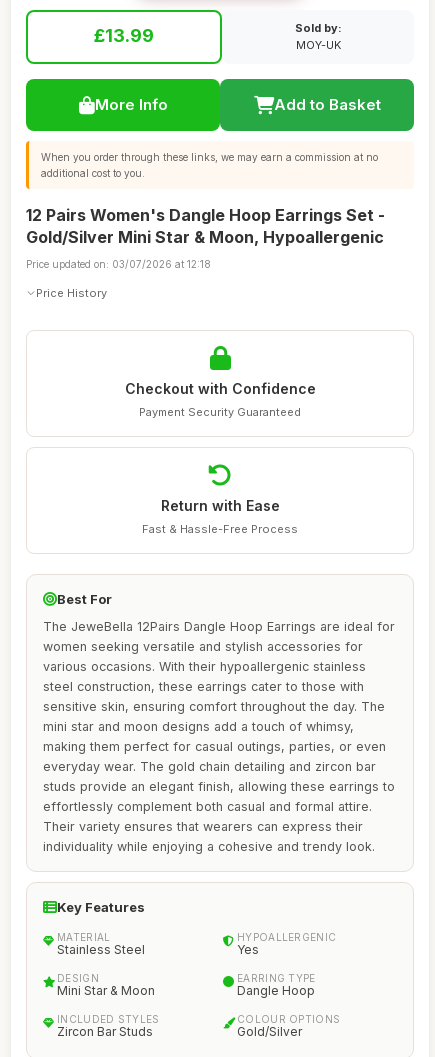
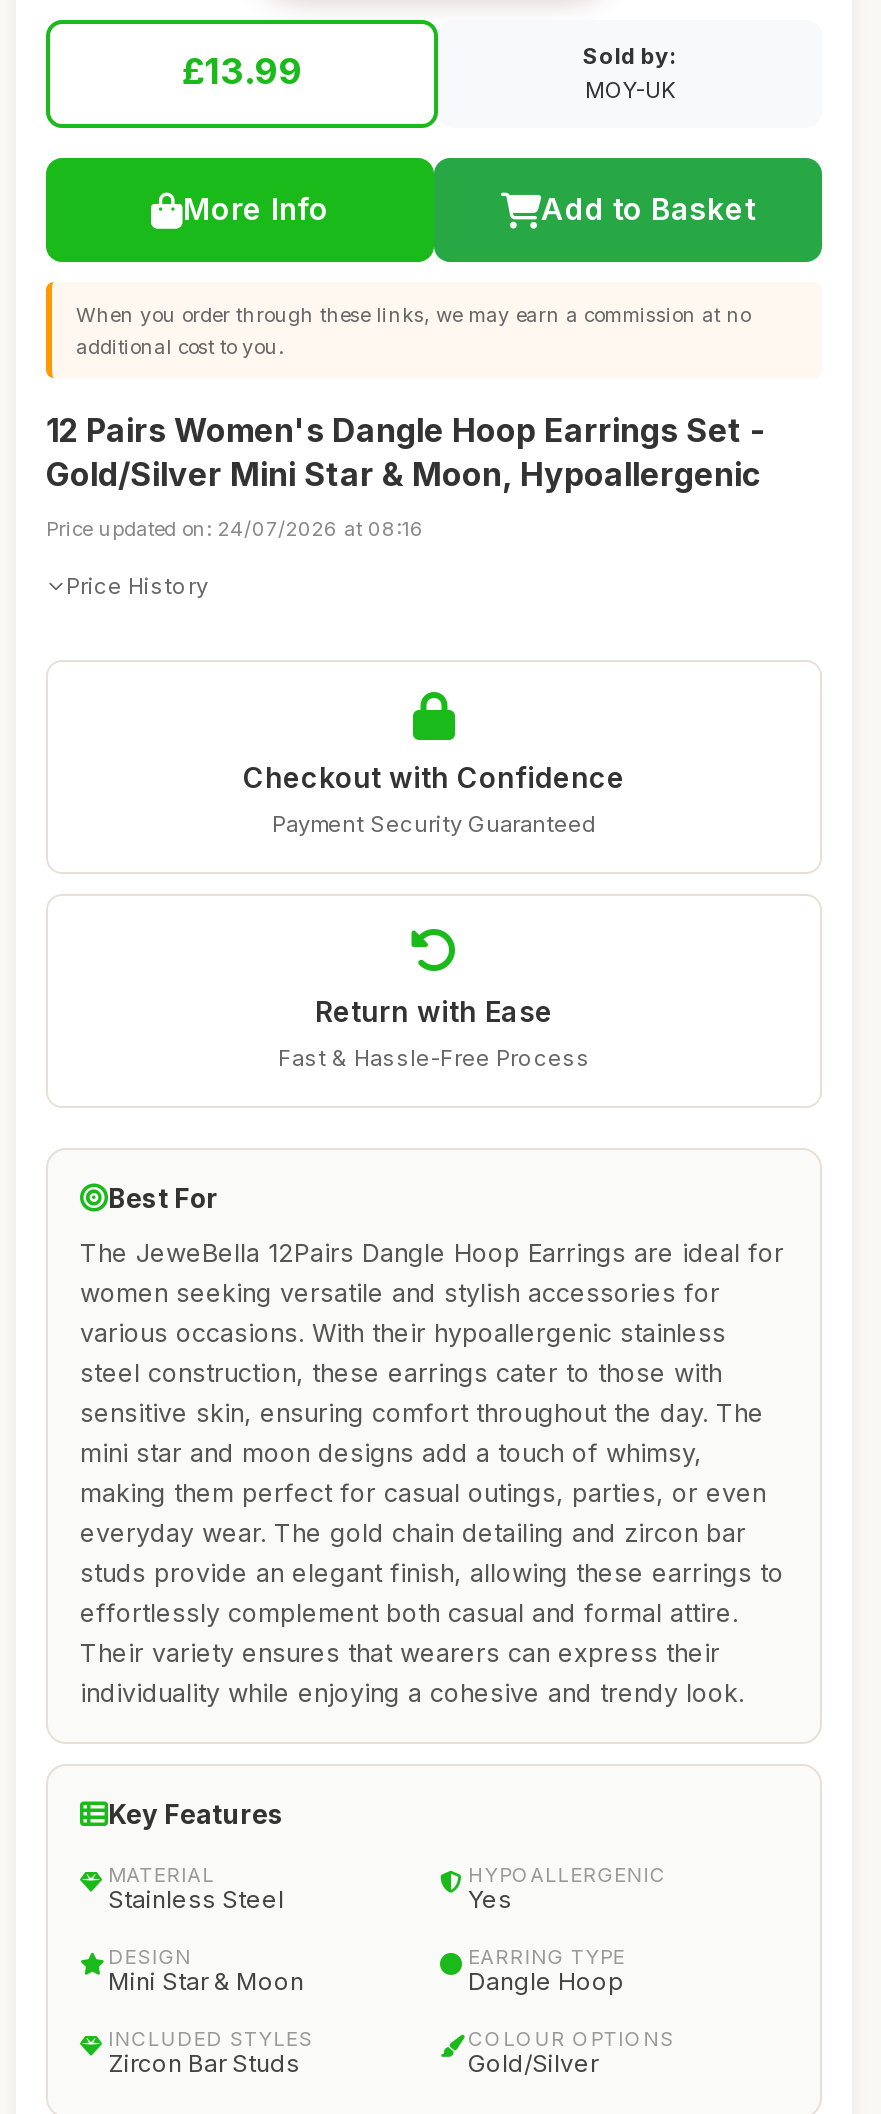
[26,258,211,270] Price updated on: 03/07/2026 at 12:18 -> [46,516,424,540] Price updated on: 24/07/2026 at 08:16

